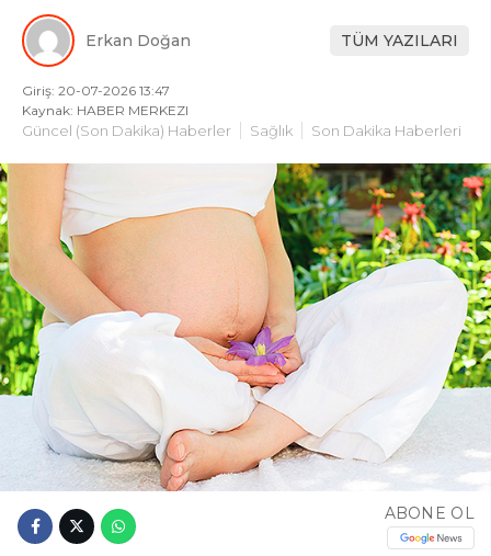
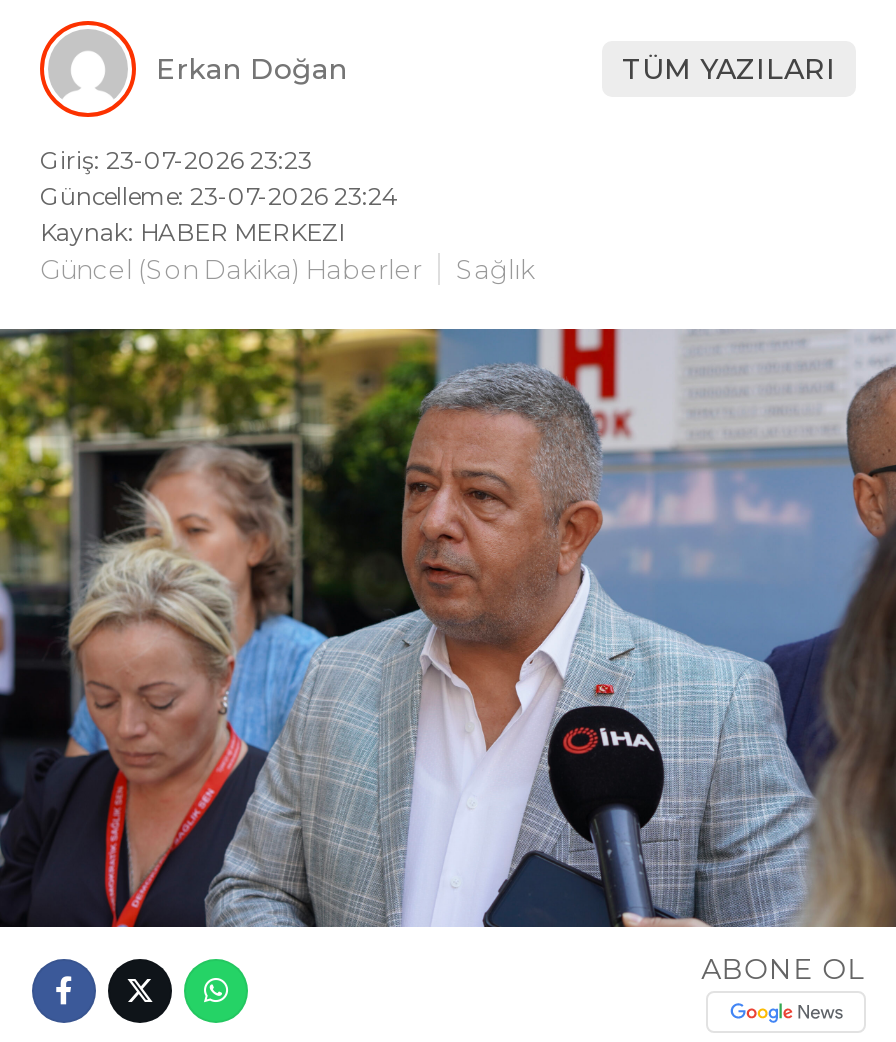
[22,83,170,99] Giriş: 20-07-2026 13:47 -> [40,146,398,212] Giriş: 23-07-2026 23:23 | Güncelleme: 23-07-2026 23:24
[311,122,461,140] Son Dakika Haberleri -> none
[3,162,488,492] [image] -> [6,327,890,929] [image]

